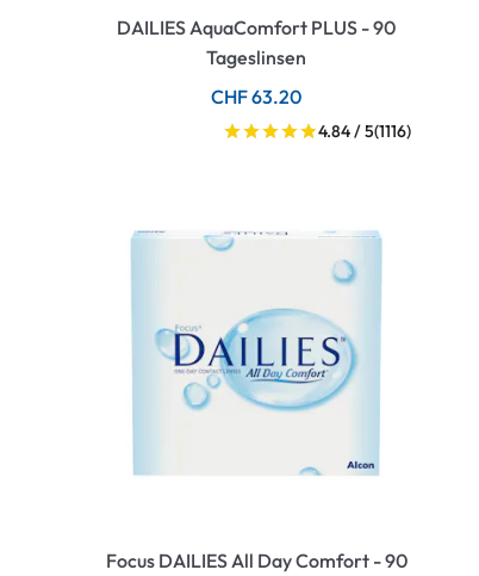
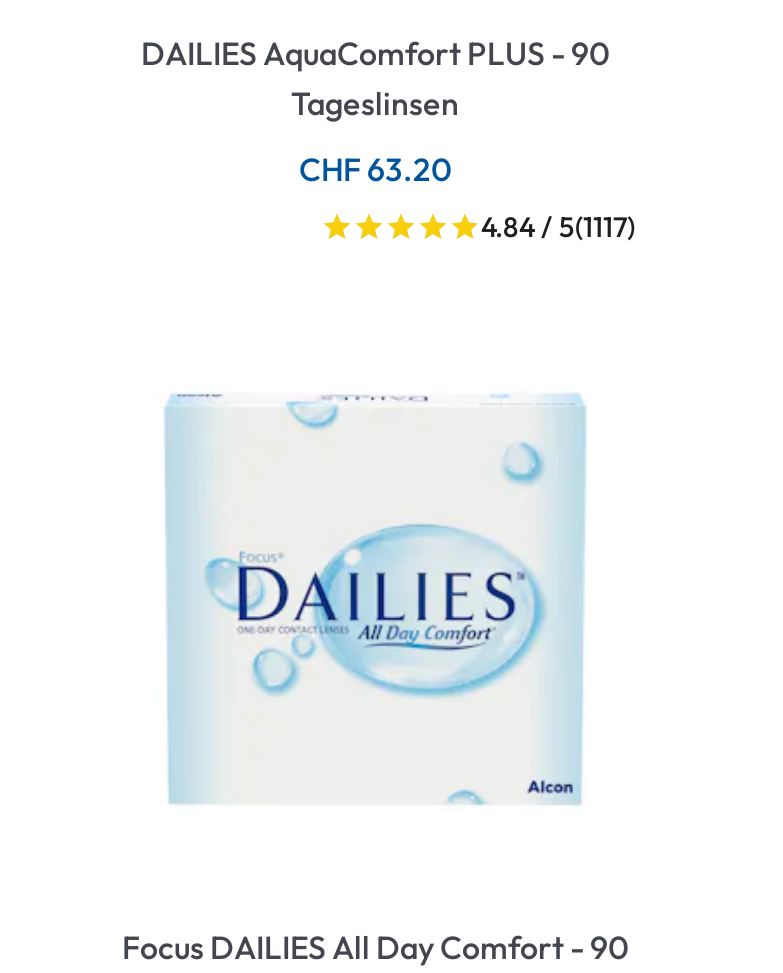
[318,120,411,142] 4.84 / 5(1116) -> [481,209,635,245] 4.84 / 5(1117)

